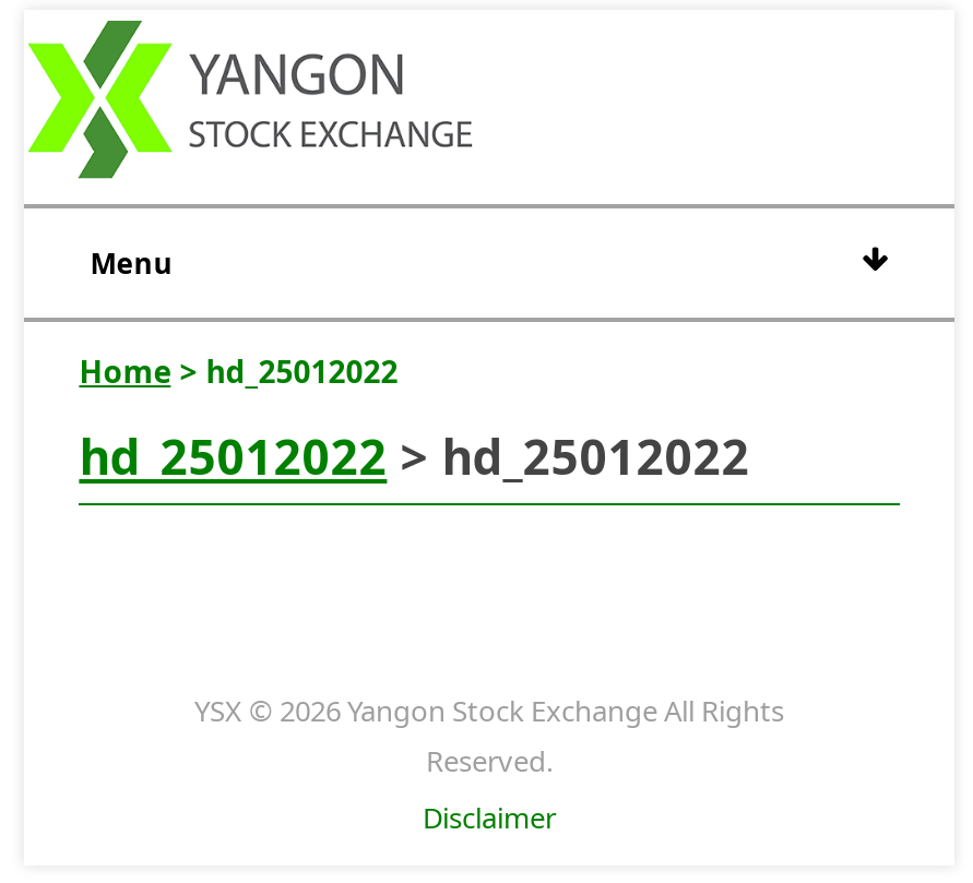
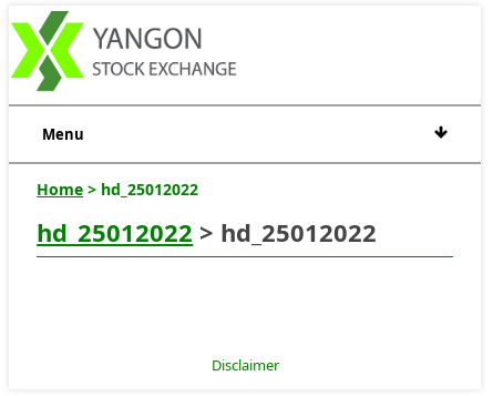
[194,691,784,780] YSX © 2026 Yangon Stock Exchange All Rights | Reserved. -> none

